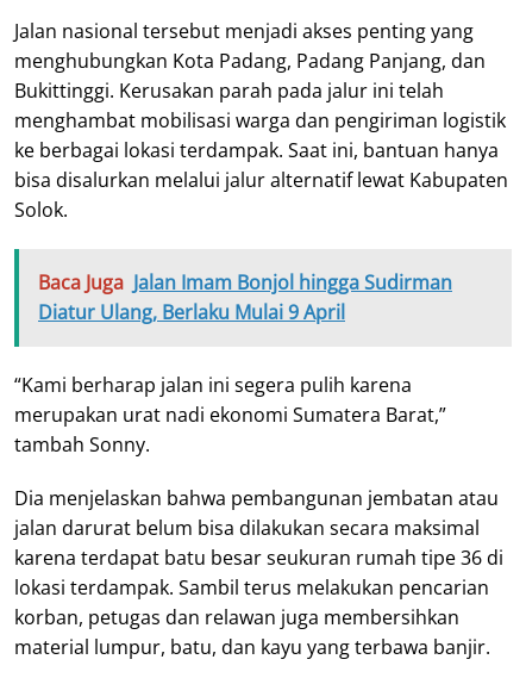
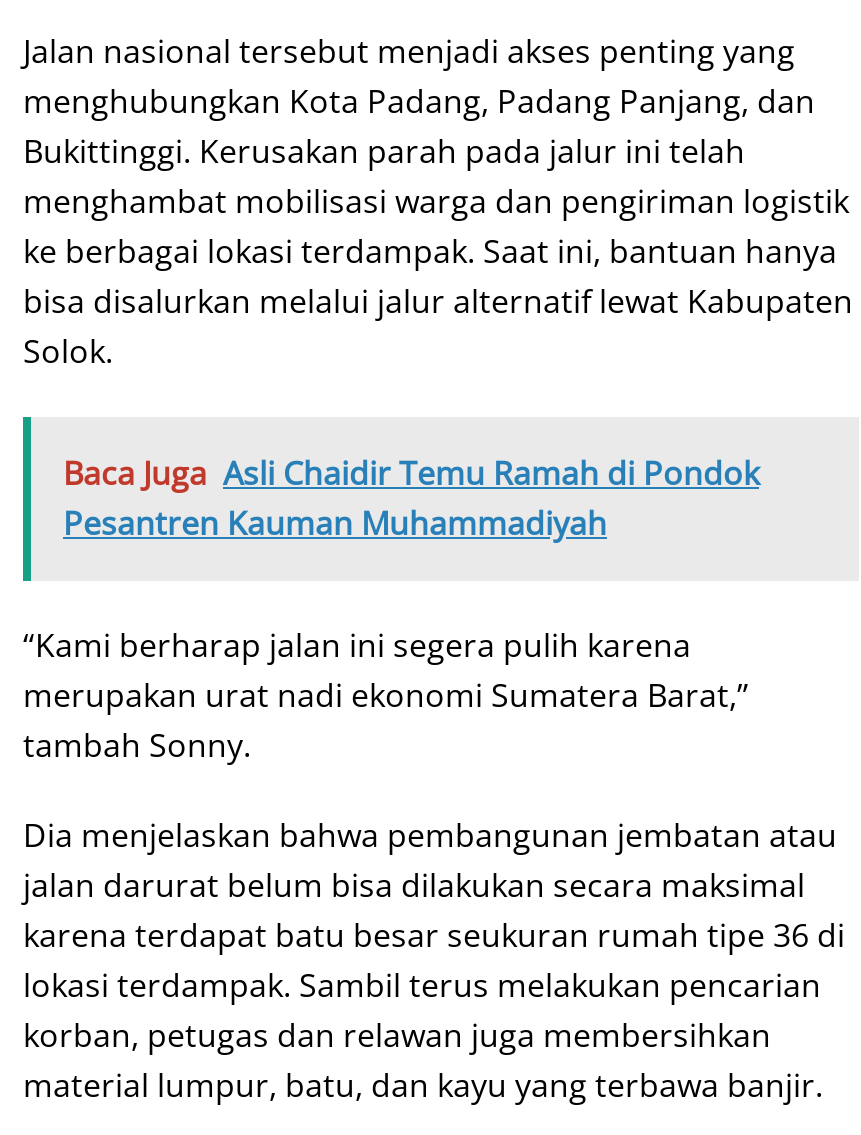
[38,270,452,326] Baca Juga Jalan Imam Bonjol hingga Sudirman | Diatur Ulang, Berlaku Mulai 9 April -> [63,452,759,546] Baca Juga Asli Chaidir Temu Ramah di Pondok | Pesantren Kauman Muhammadiyah

